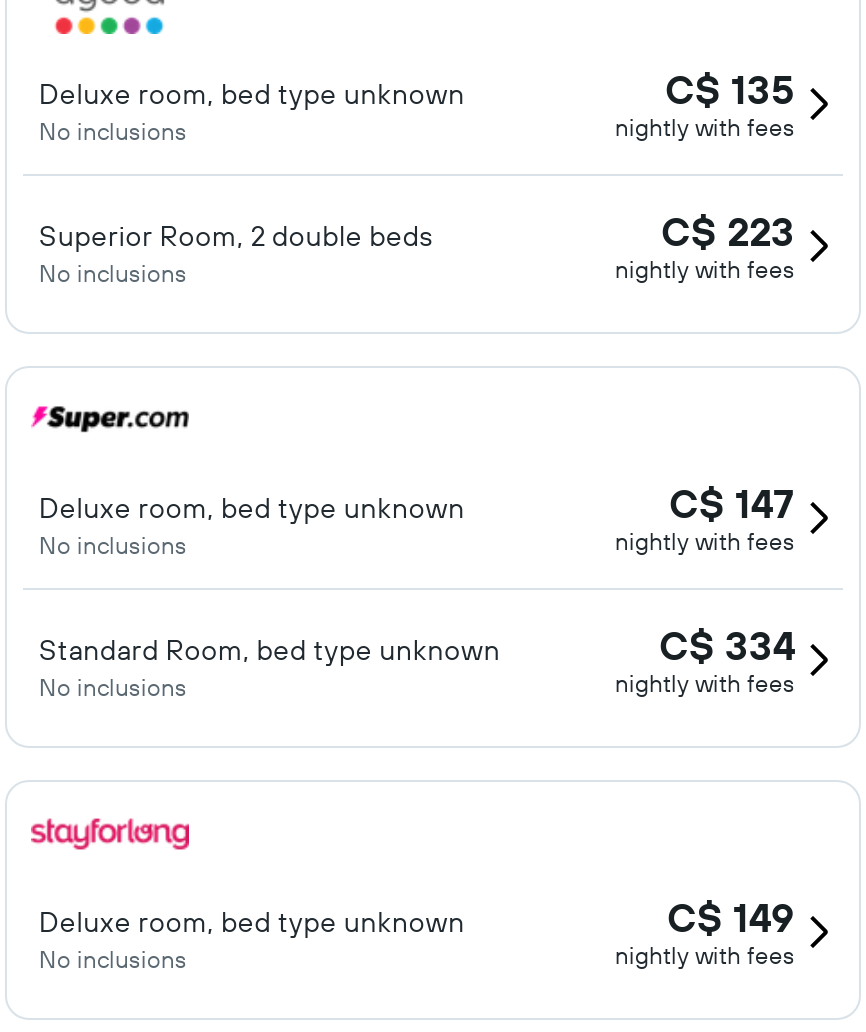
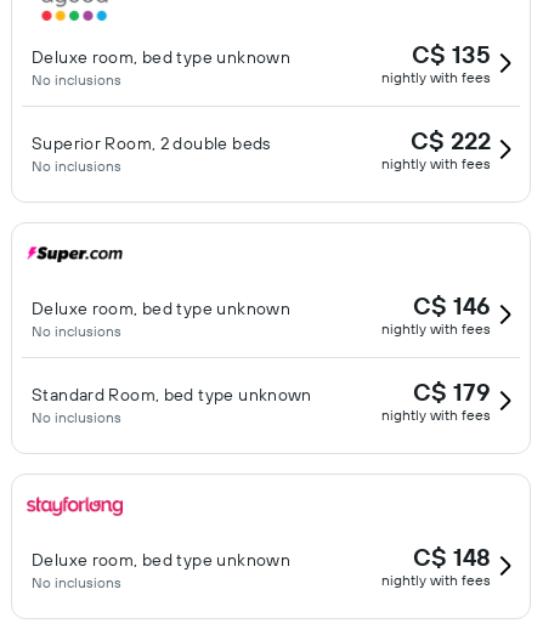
[661,206,795,256] C$ 223 -> [411,125,491,155] C$ 222
[669,478,795,528] C$ 147 -> [413,290,491,321] C$ 146
[659,620,795,670] C$ 334 -> [413,376,491,407] C$ 179
[667,892,795,942] C$ 149 -> [413,542,491,572] C$ 148

